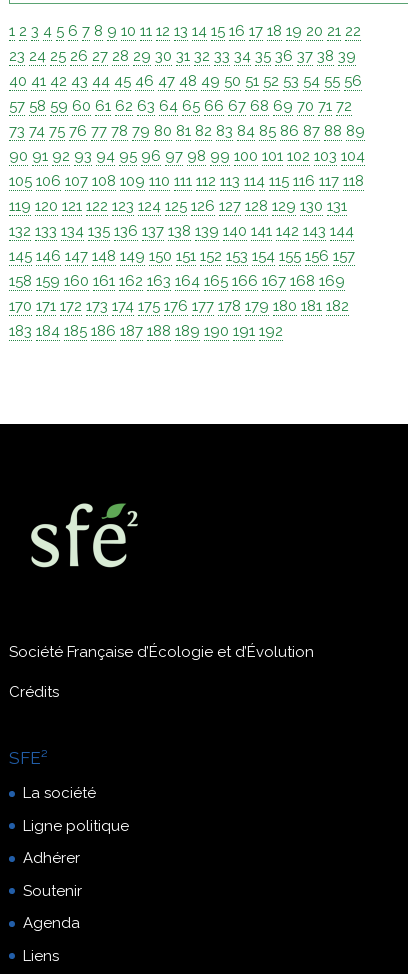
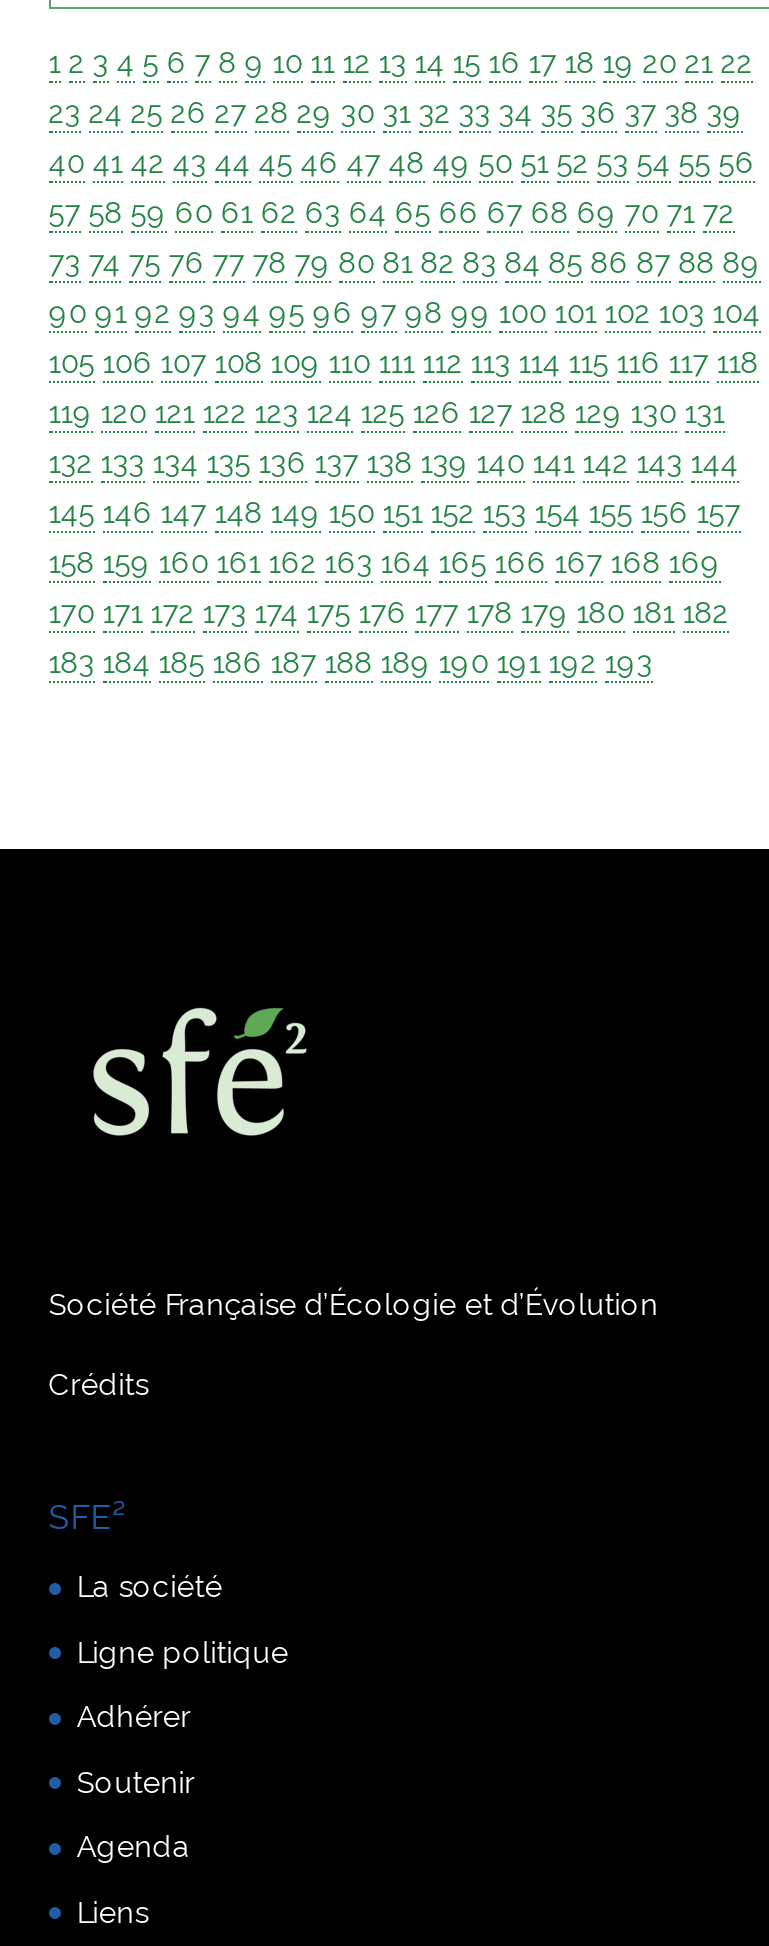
[9,322,283,340] 183 184 185 186 187 188 189 190 191 192 -> [49,645,653,681] 183 184 185 186 187 188 189 190 191 192 193

